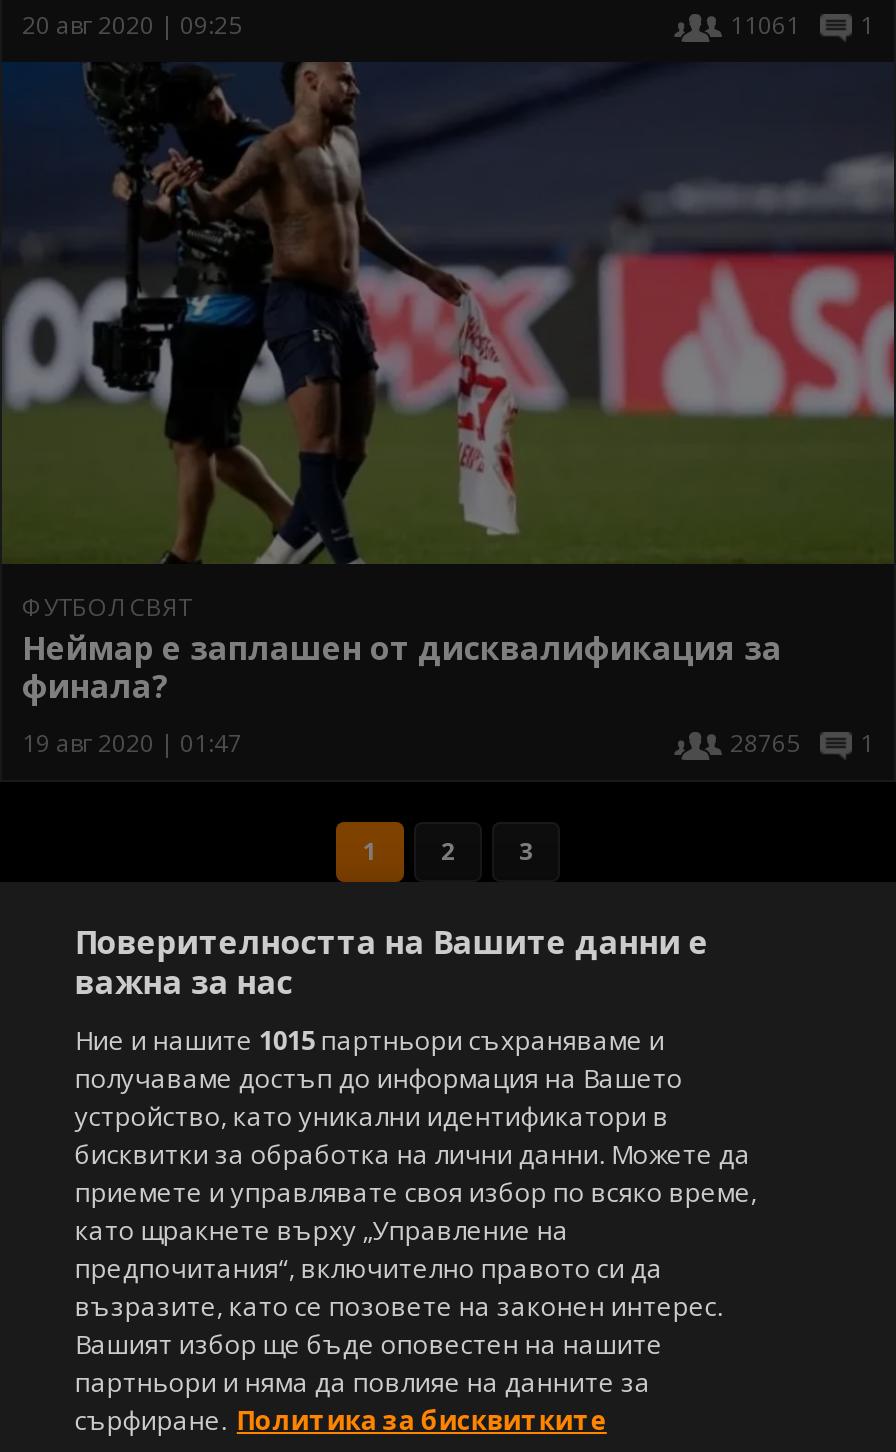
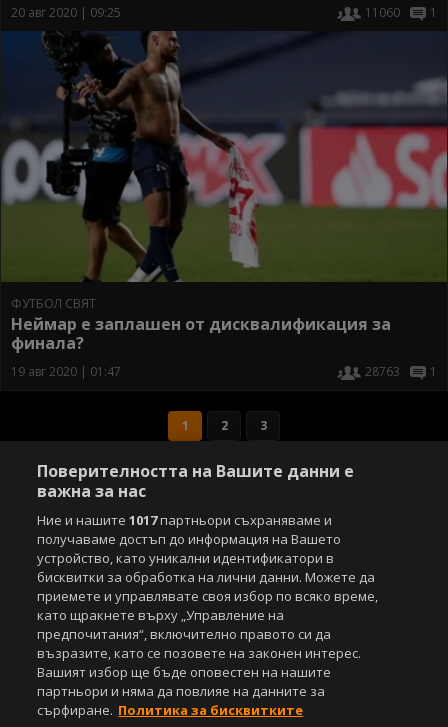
[730,9,874,43] 11061 1 -> [365,4,437,21] 11060 1
[730,727,874,761] 28765 1 -> [365,363,437,380] 28763 1
[75,1022,665,1058] Ние и нашите 1015 партньори съхраняваме и -> [37,511,332,529] Ние и нашите 1017 партньори съхраняваме и

